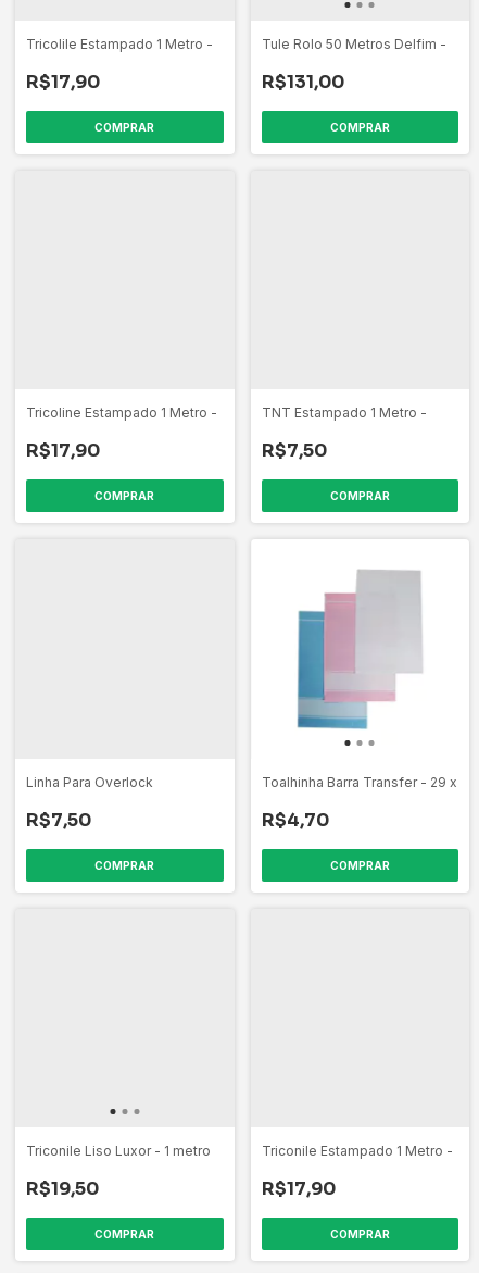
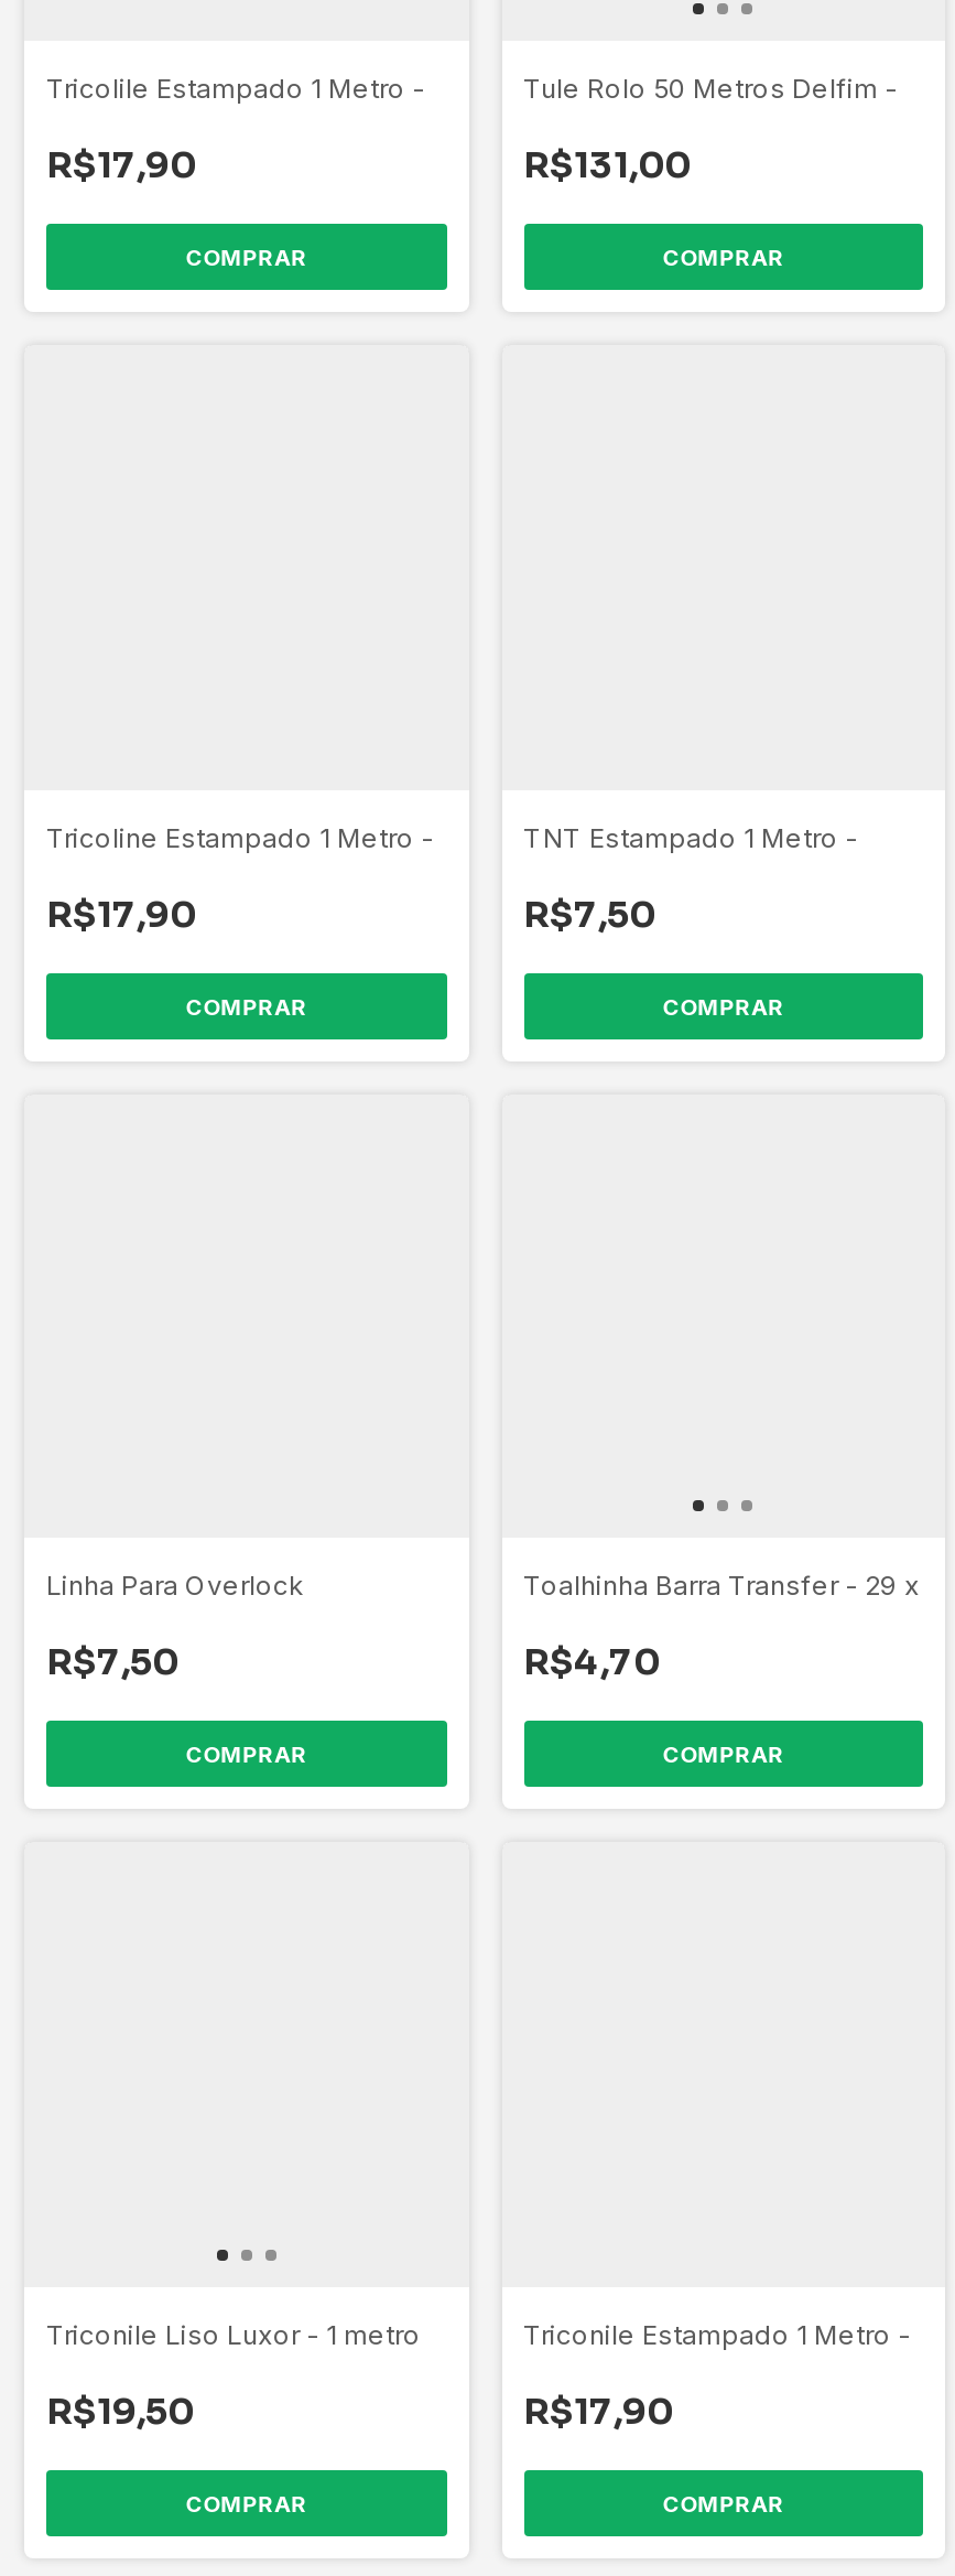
[297,570,420,729] [image] -> none

